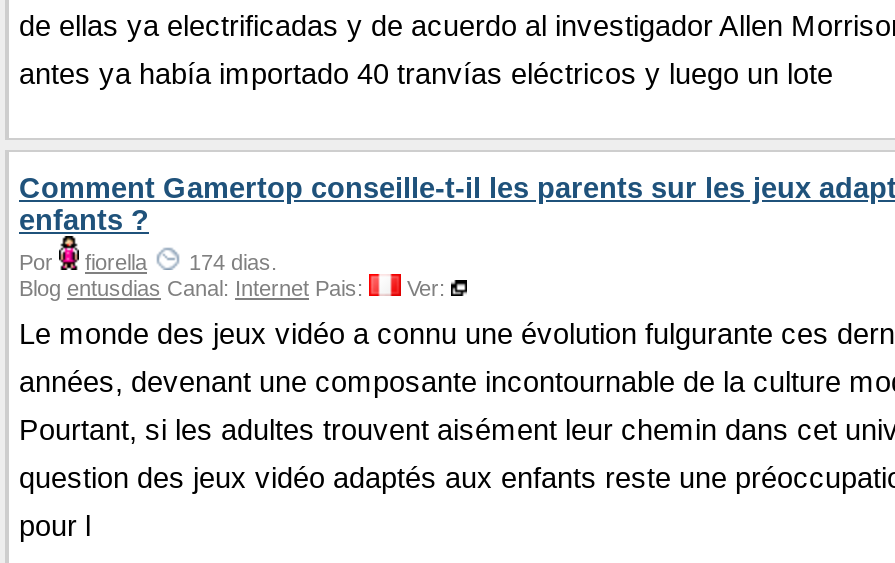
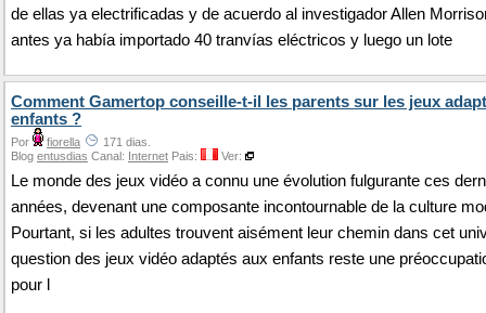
[19,249,277,273] Por fiorella 174 dias. -> [11,135,151,148] Por fiorella 171 dias.

